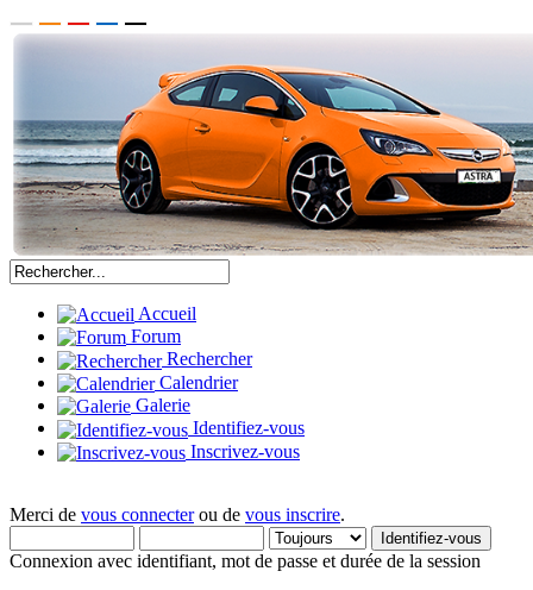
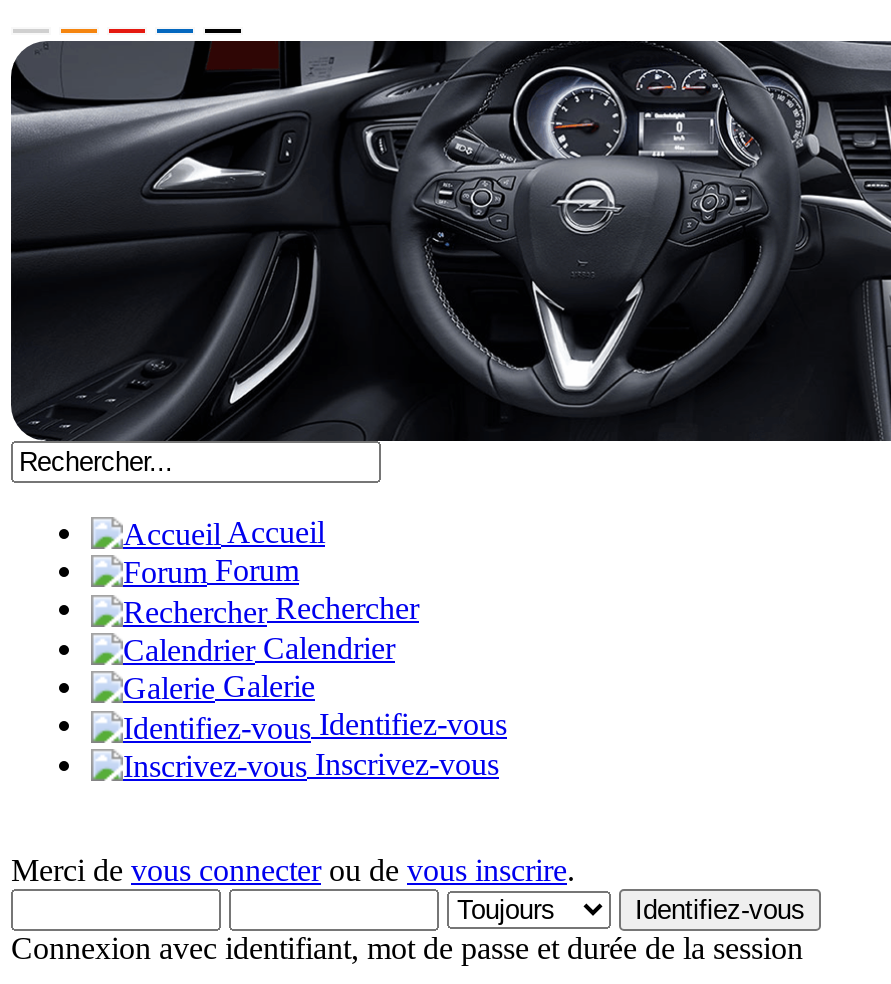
[10,30,529,259] [image] -> [9,39,885,443] [image]

